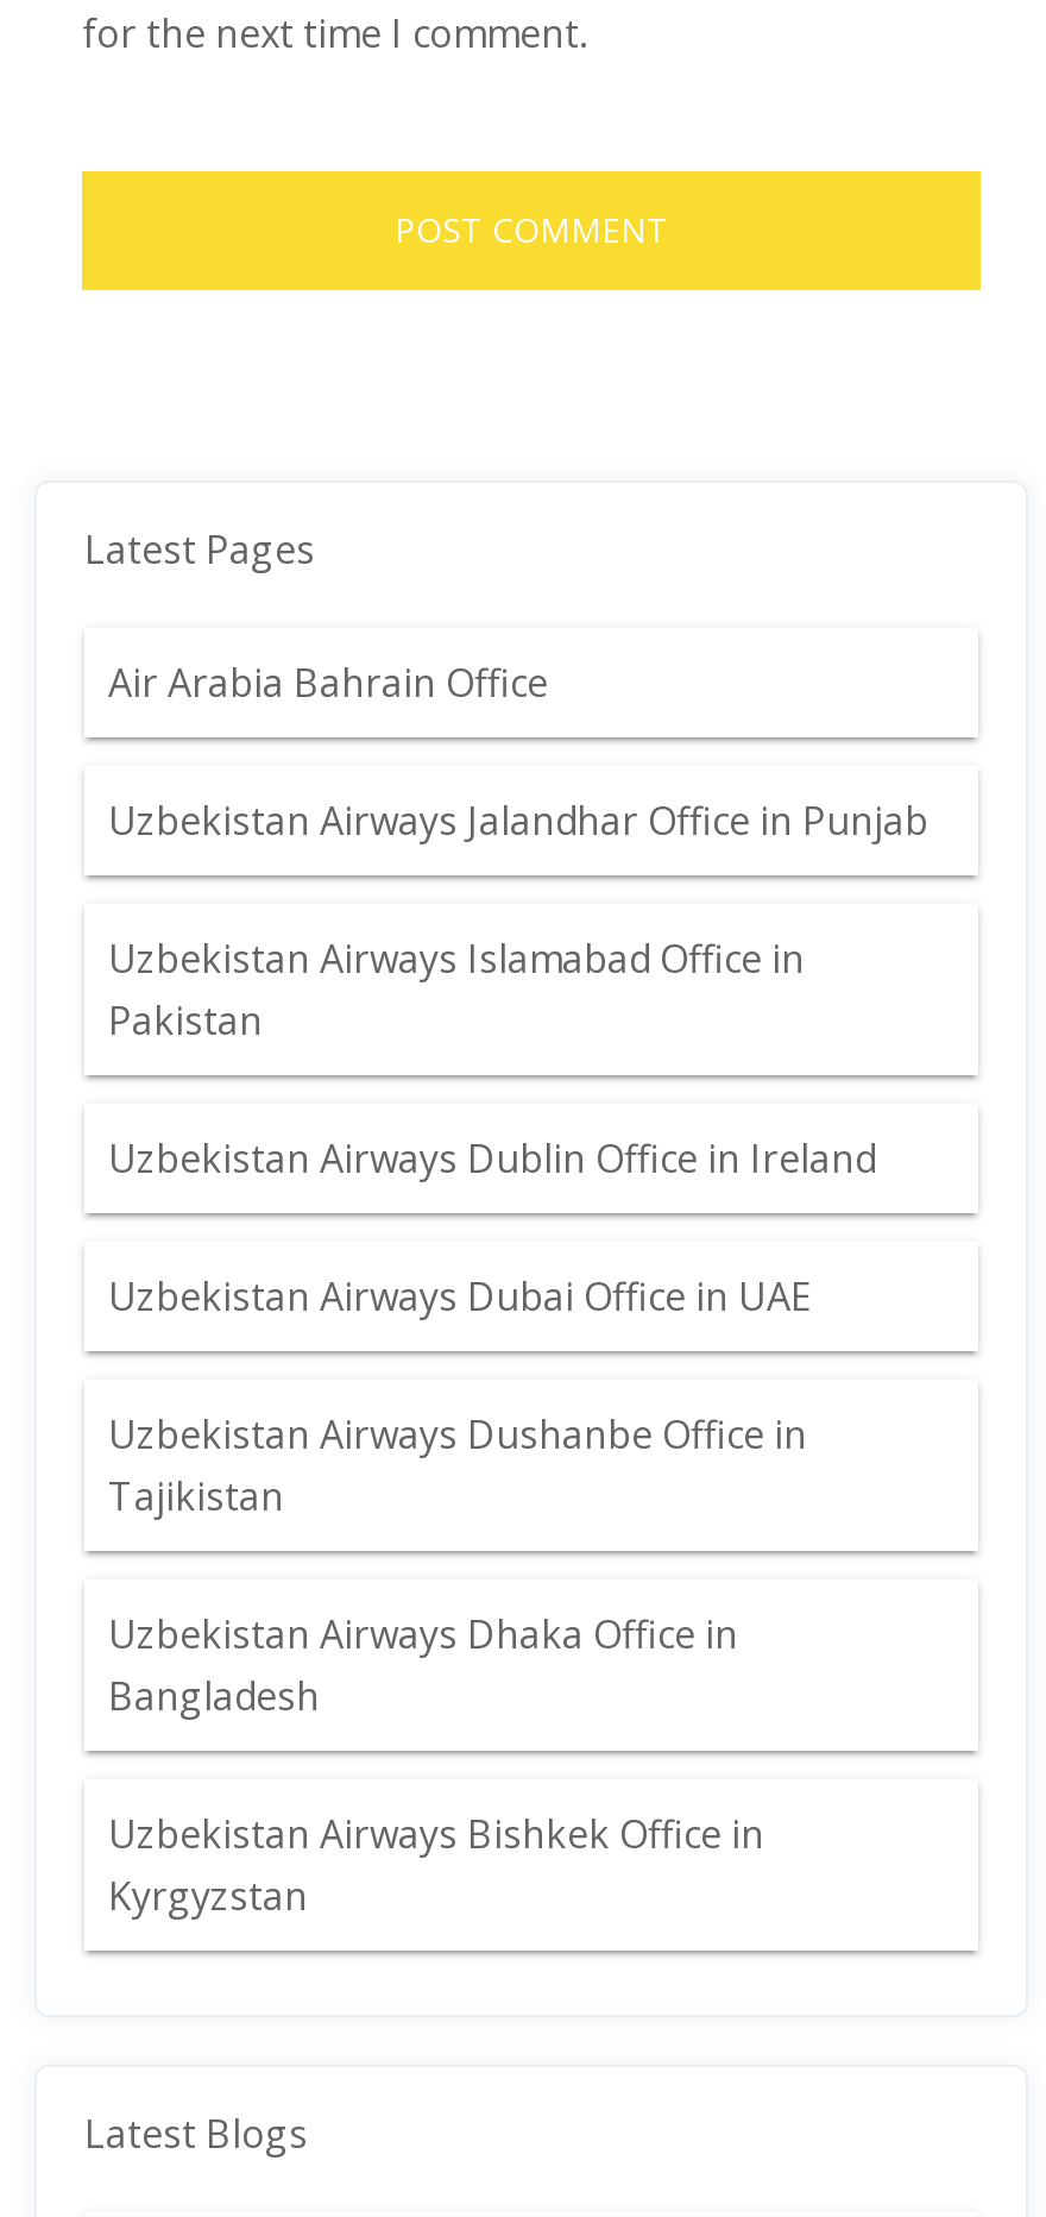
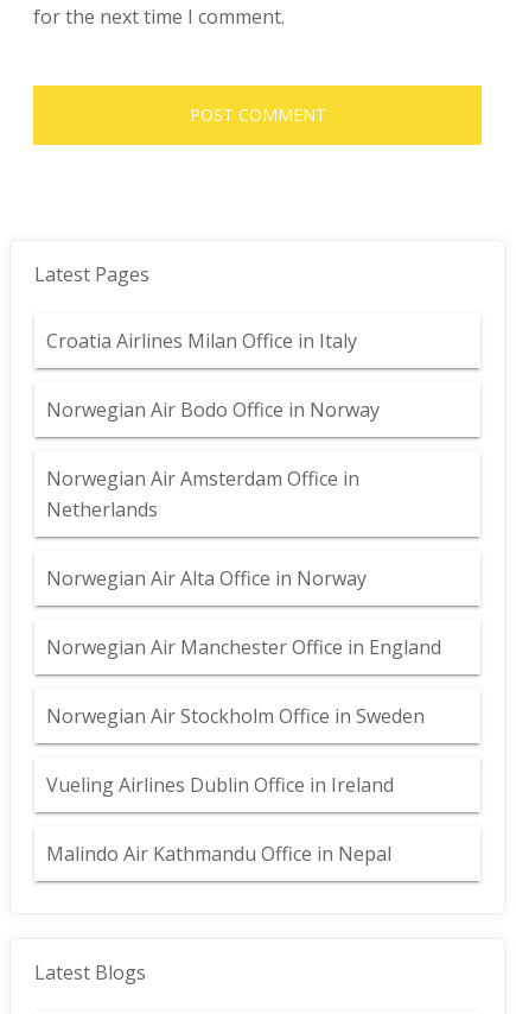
[108,657,548,709] Air Arabia Bahrain Office -> [46,328,357,354] Croatia Airlines Milan Office in Italy
[108,795,928,847] Uzbekistan Airways Jalandhar Office in Punjab -> [46,397,380,423] Norwegian Air Bodo Office in Norway
[108,932,805,1047] Uzbekistan Airways Islamabad Office in | Pakistan -> [46,465,359,522] Norwegian Air Amsterdam Office in | Netherlands
[108,1132,876,1185] Uzbekistan Airways Dublin Office in Ireland -> [46,565,367,591] Norwegian Air Alta Office in Norway
[108,1270,812,1323] Uzbekistan Airways Dubai Office in UAE -> [46,634,441,660] Norwegian Air Manchester Office in England
[108,1408,807,1522] Uzbekistan Airways Dushanbe Office in | Tajikistan -> [46,703,425,729] Norwegian Air Stockholm Office in Sweden
[108,1608,738,1722] Uzbekistan Airways Dhaka Office in | Bangladesh -> [46,772,394,798] Vueling Airlines Dublin Office in Ireland
[108,1808,764,1922] Uzbekistan Airways Bishkek Office in | Kyrgyzstan -> [46,841,391,867] Malindo Air Kathmandu Office in Nepal

